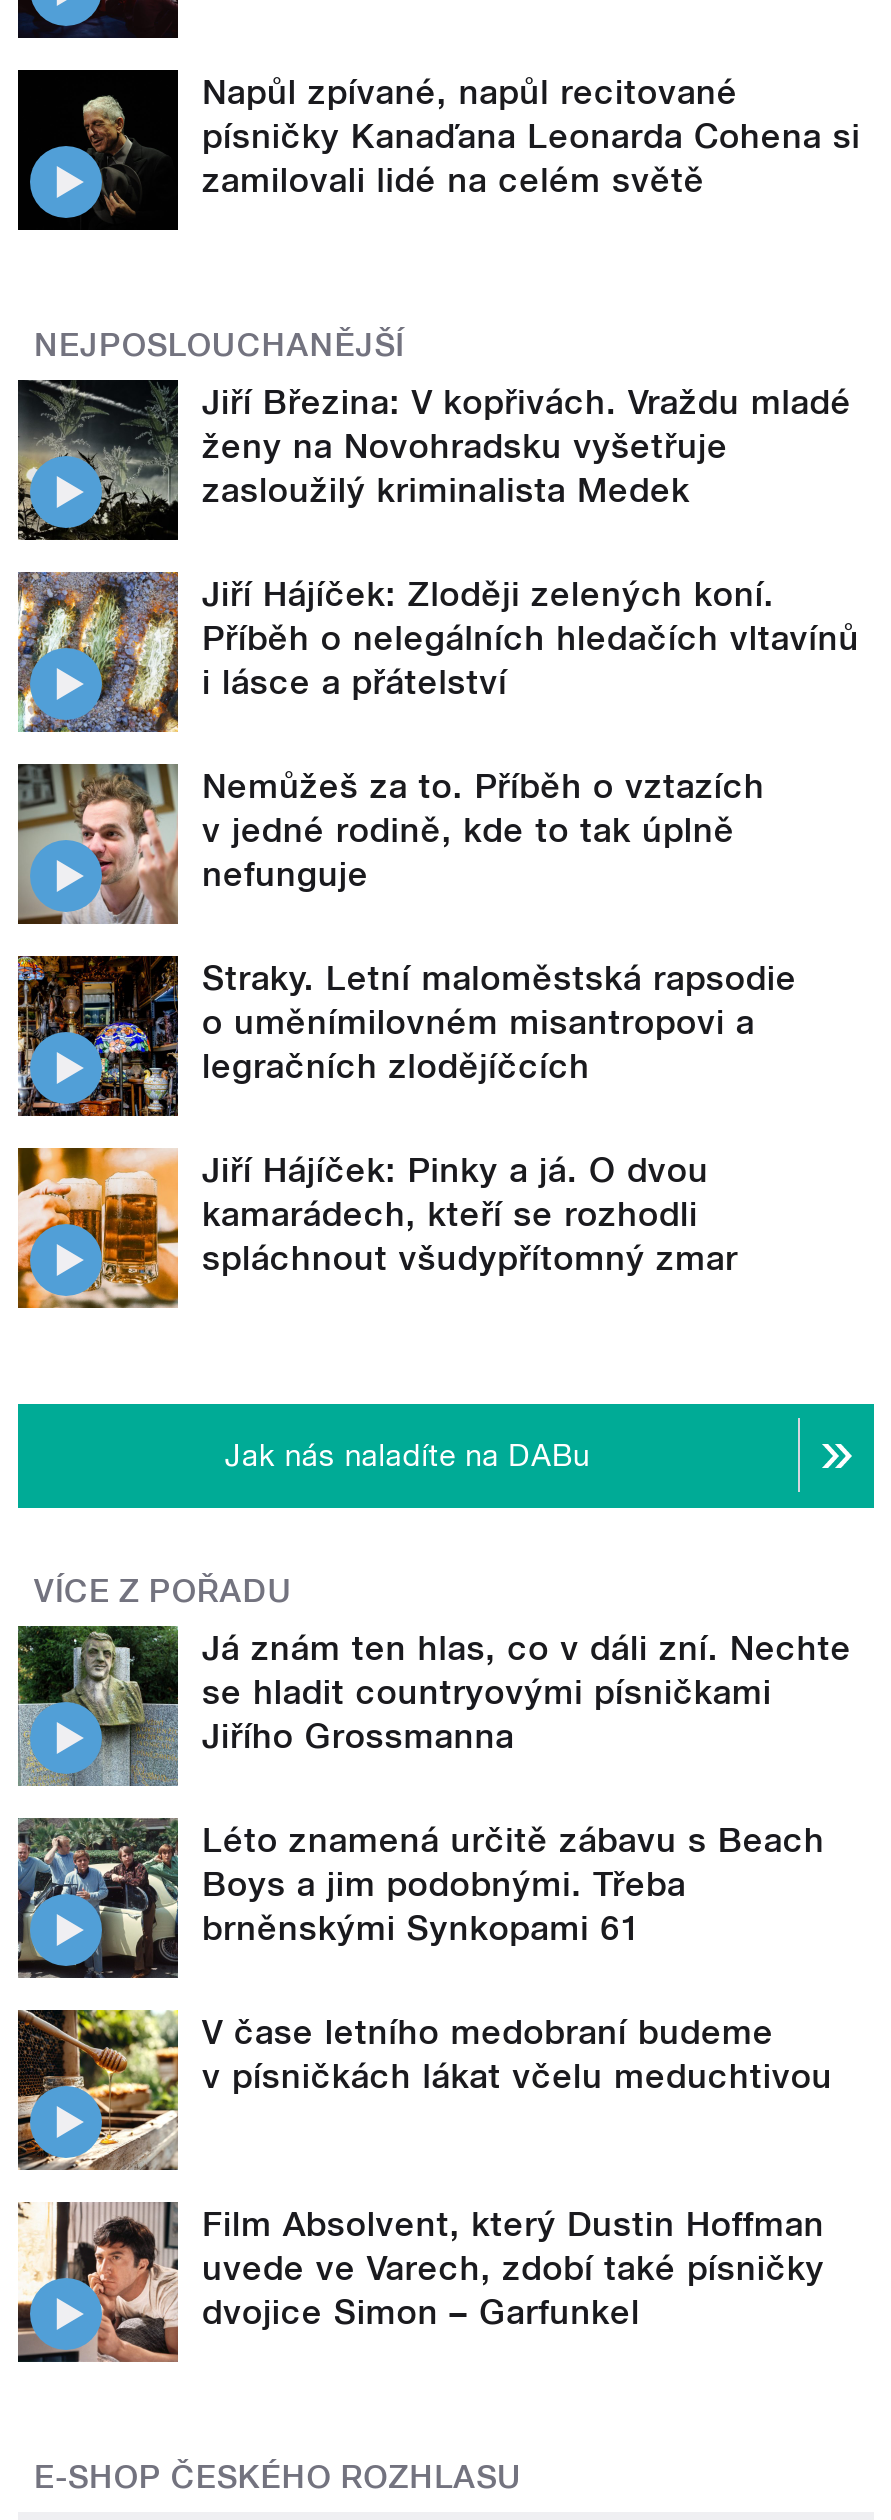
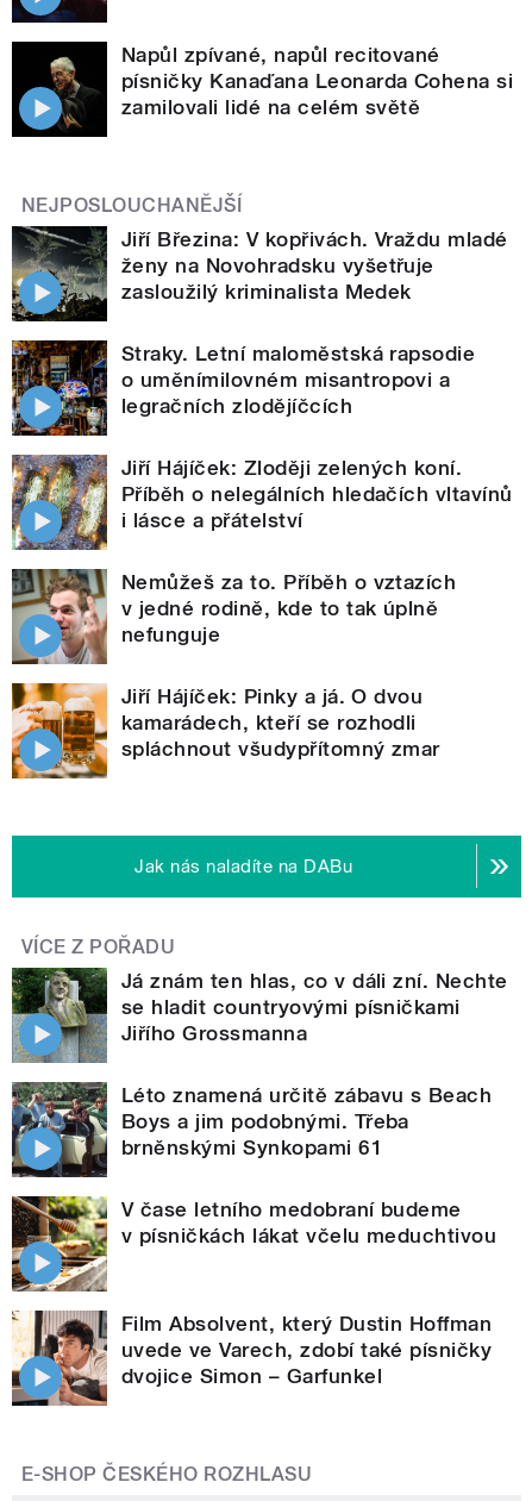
moved [14,568,859,893] -> [10,452,513,646]: [image] | Jiří Hájíček: Zloději zelených koní. | Příběh o nelegálních hledačích vltavínů | i lásce a přátelství | Nemůžeš za to. Příběh o vztazích | v jedné rodině, kde to tak úplně | nefunguje
moved [18,954,797,1116] -> [12,339,475,437]: [image] | Straky. Letní maloměstská rapsodie | o uměnímilovném misantropovi a | legračních zlodějíčcích

